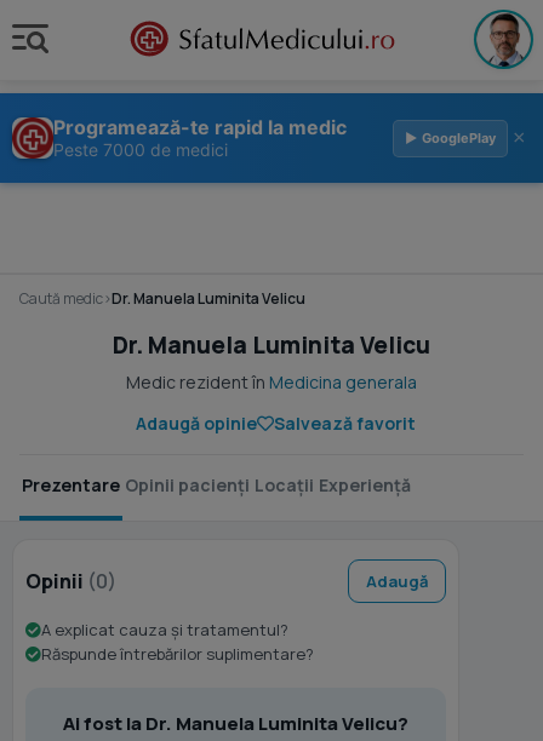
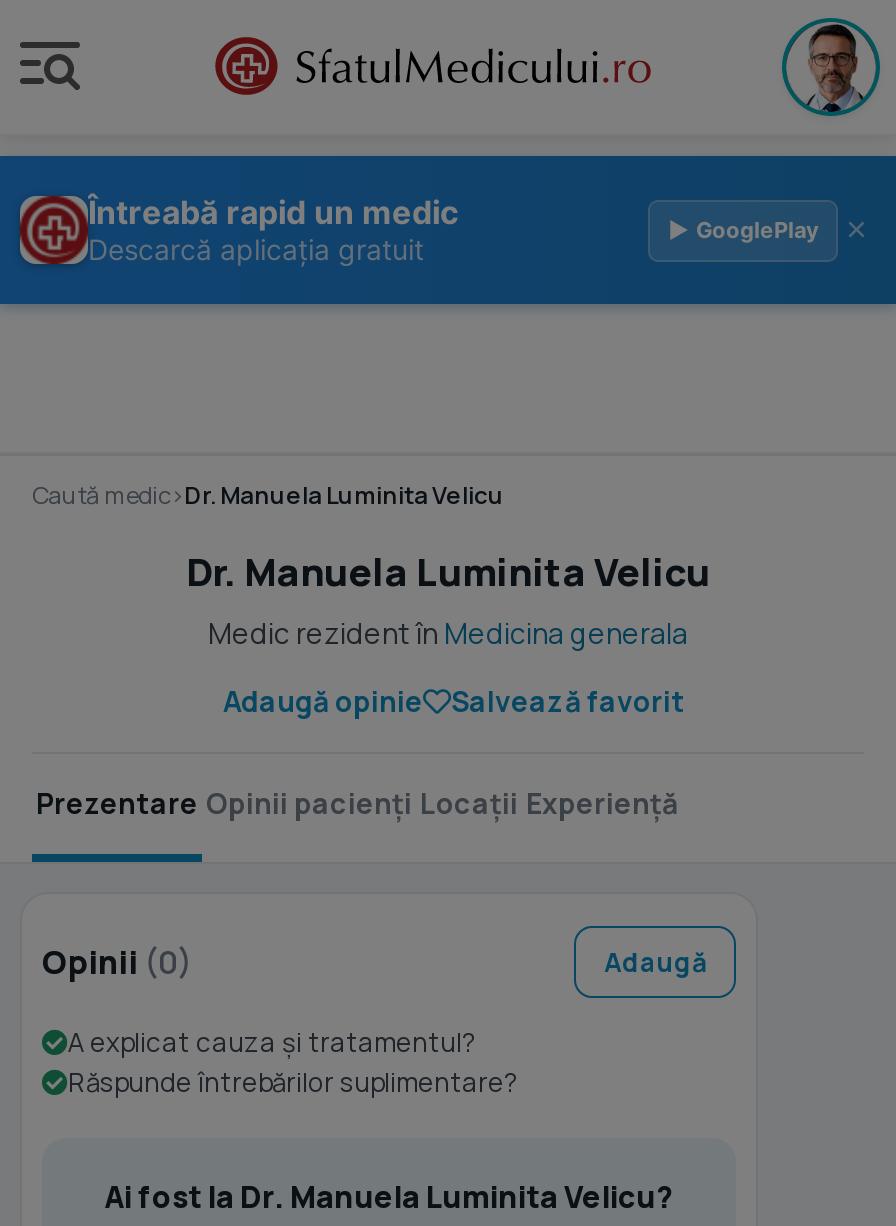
[53,115,347,160] Programează-te rapid la medic | Peste 7000 de medici -> [88,192,458,266] Întreabă rapid un medic | Descarcă aplicația gratuit

